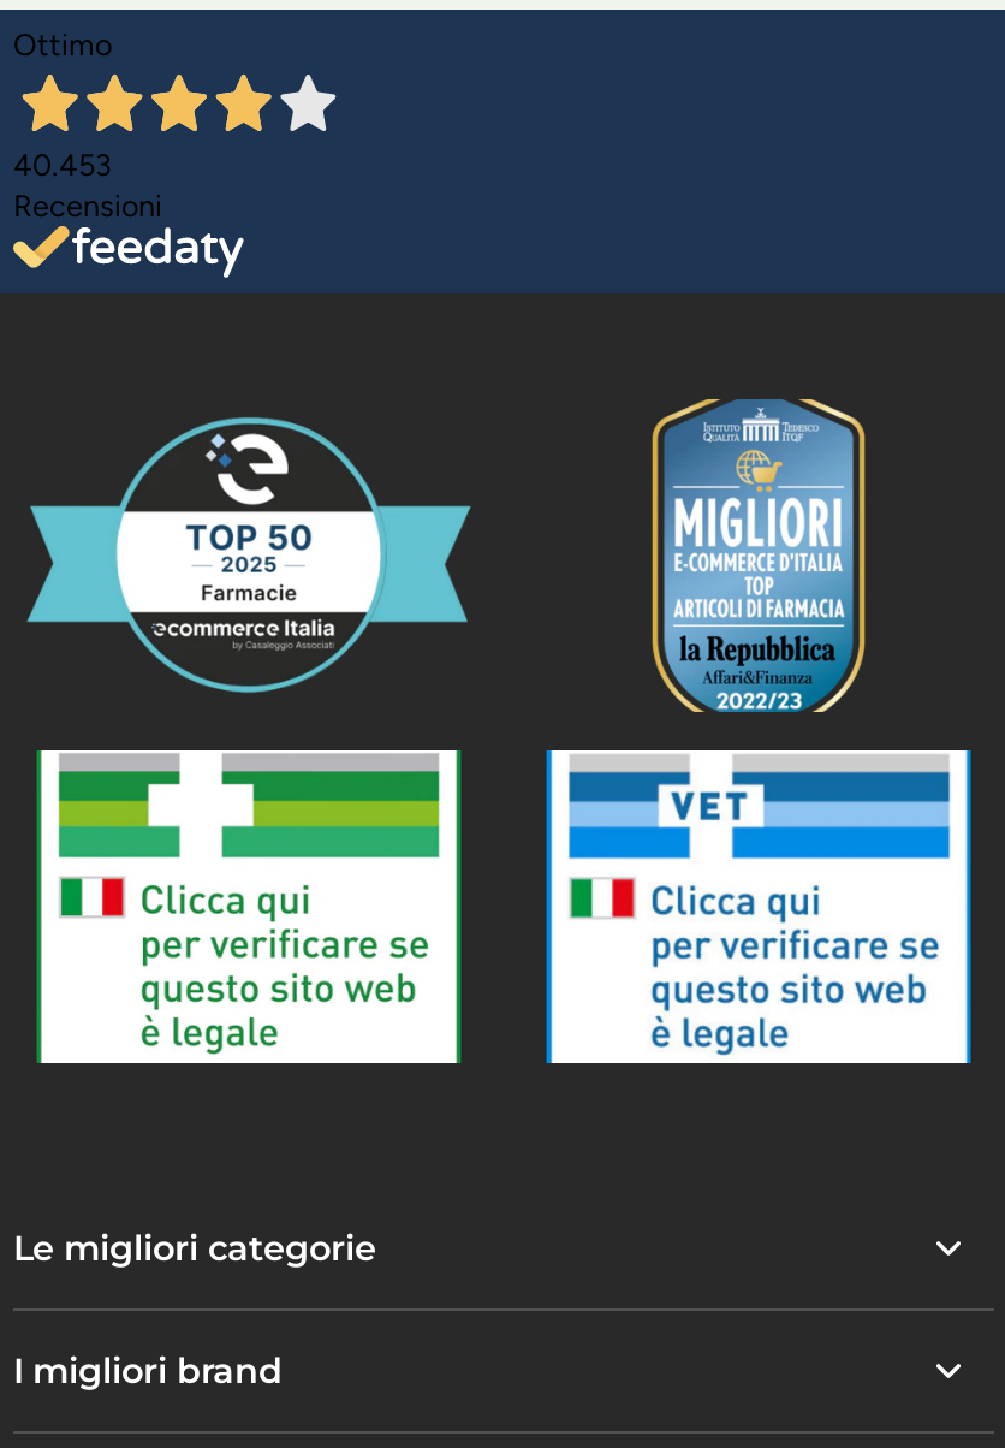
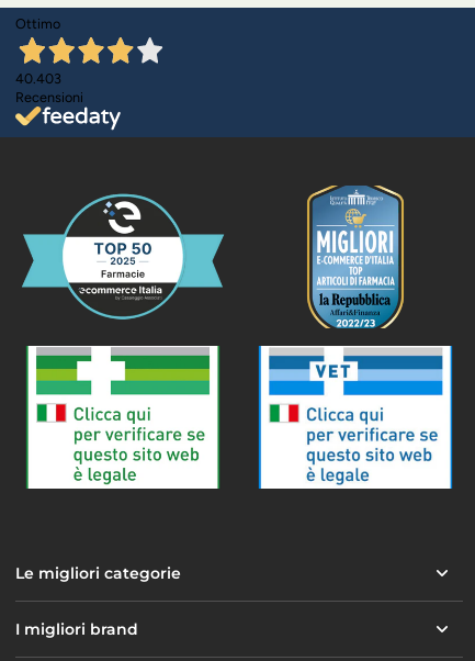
[13,146,112,182] 40.453 -> [15,70,61,86] 40.403

